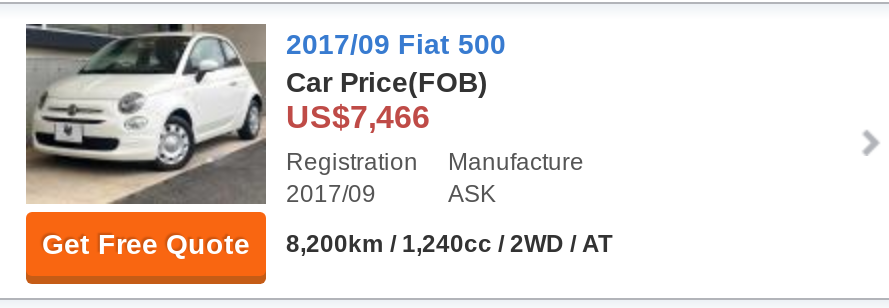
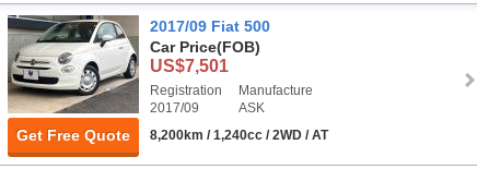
[286,101,430,135] US$7,466 -> [150,57,229,76] US$7,501

